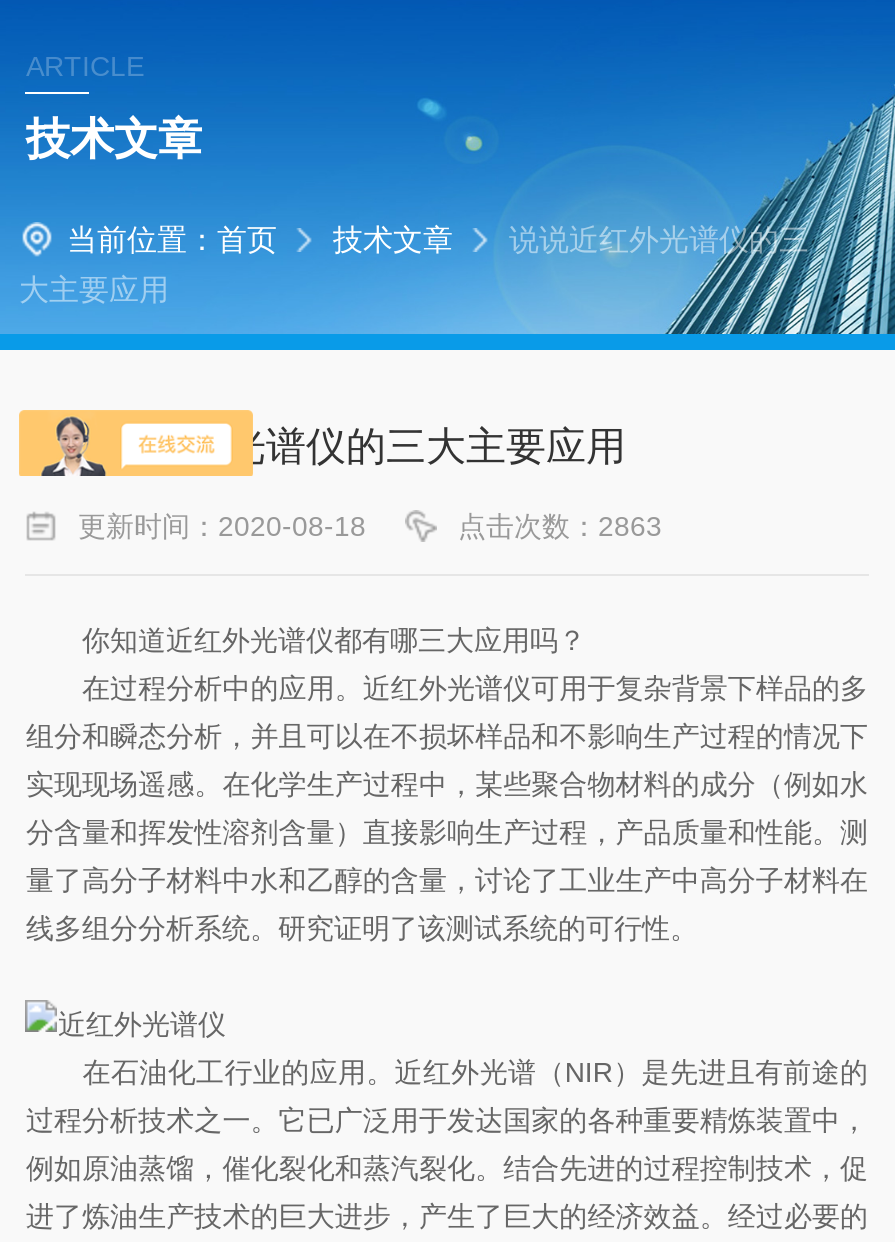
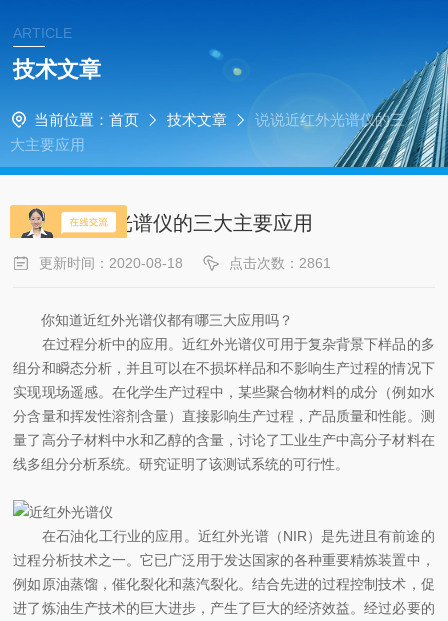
[458,510,662,542] 点击次数：2863 -> [229,255,331,271] 点击次数：2861

